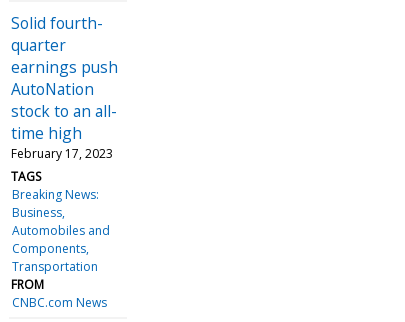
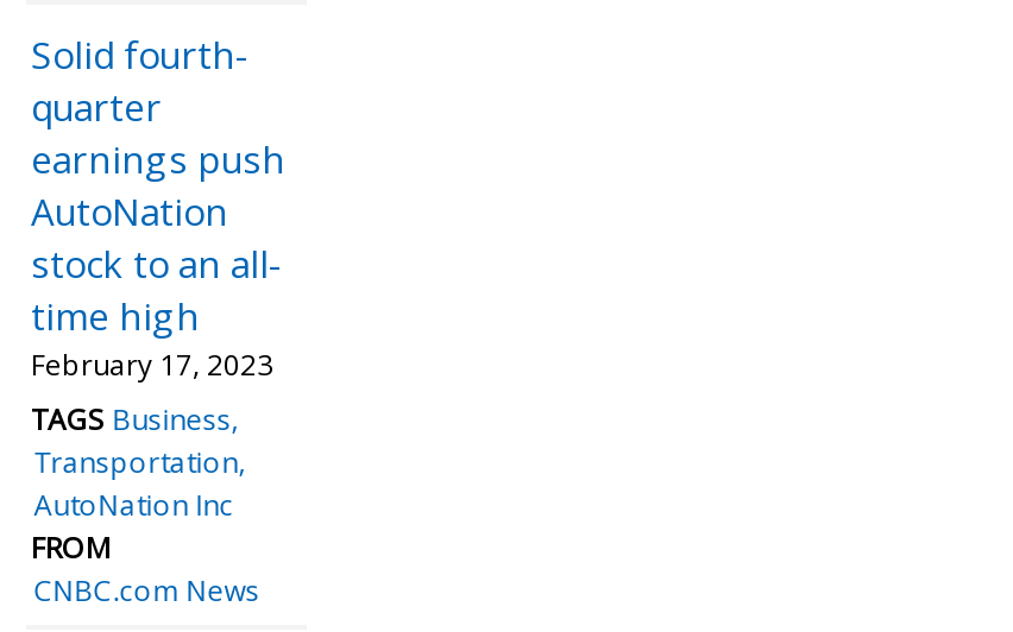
[11,168,110,257] TAGS | Breaking News: | Business | Automobiles and | Components -> [31,399,231,439] TAGS Business
moved [12,258,98,275] -> [34,441,238,482]: Transportation
none -> [34,484,234,525] AutoNation Inc

